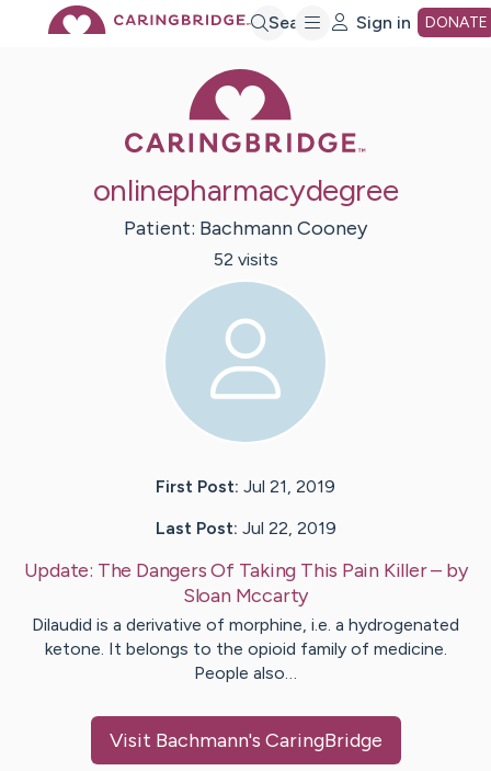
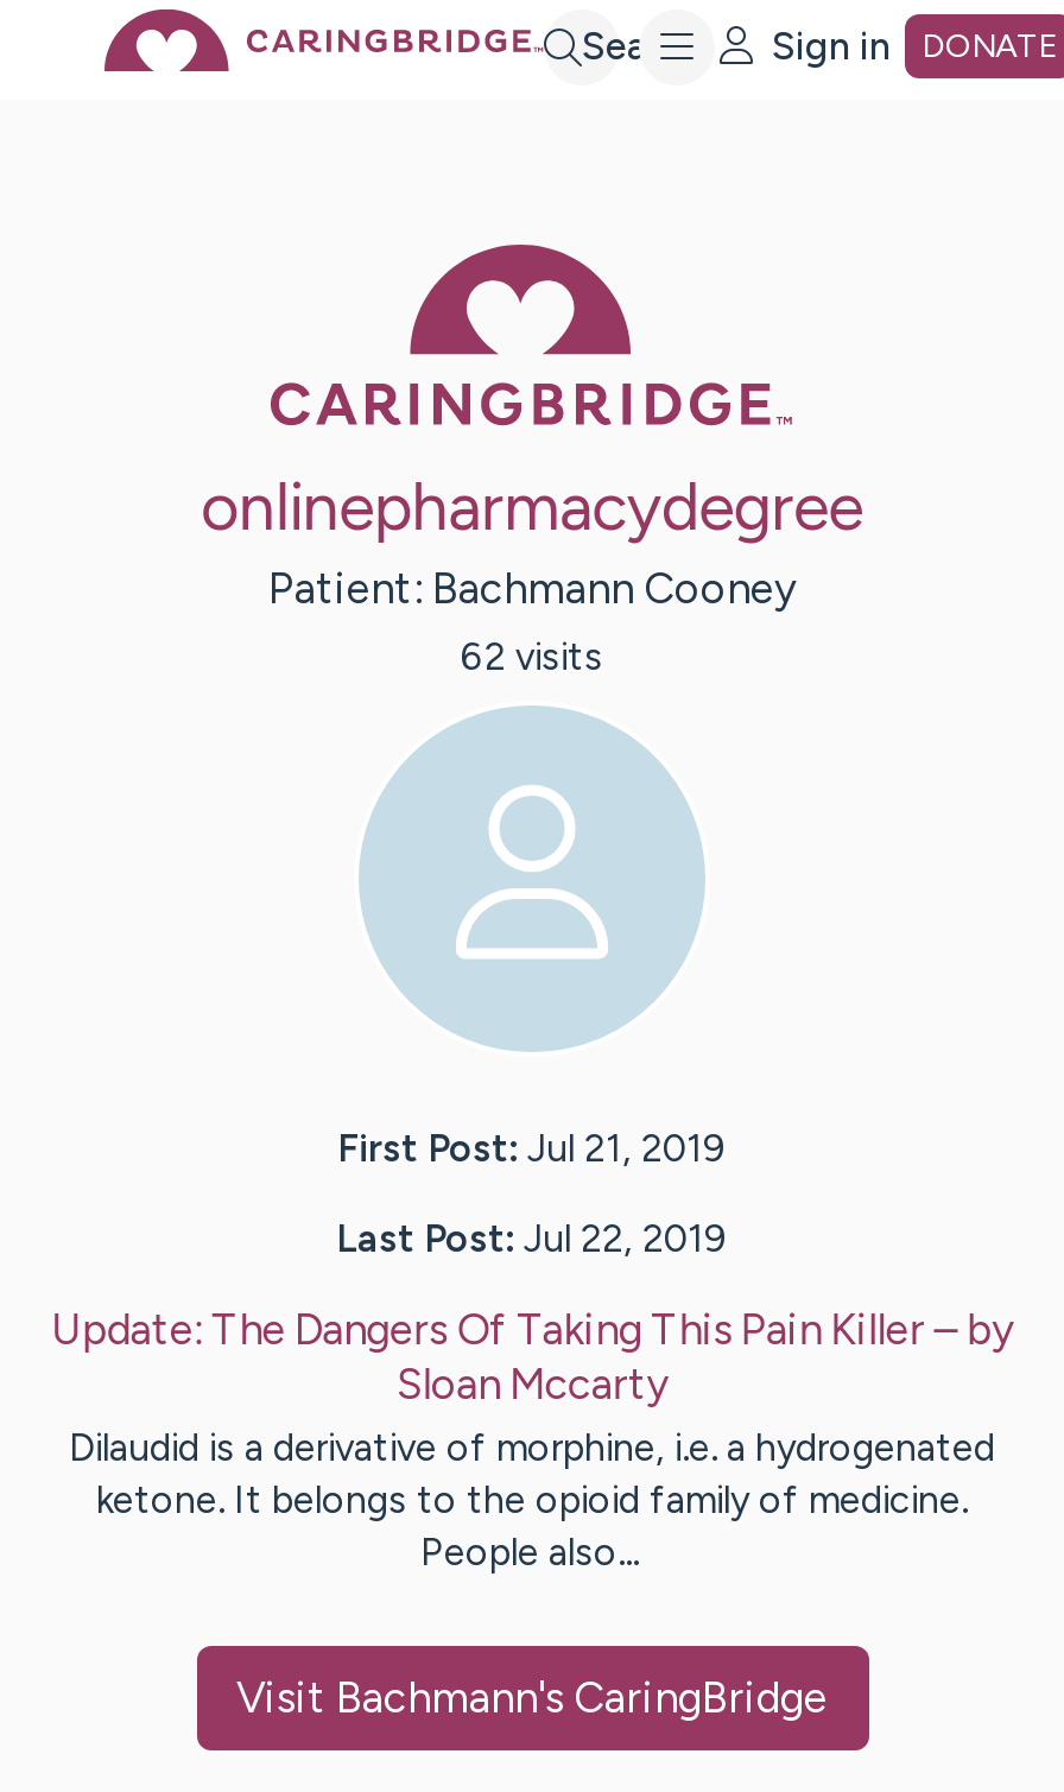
[213,249,278,270] 52 visits -> [461,634,603,680] 62 visits

